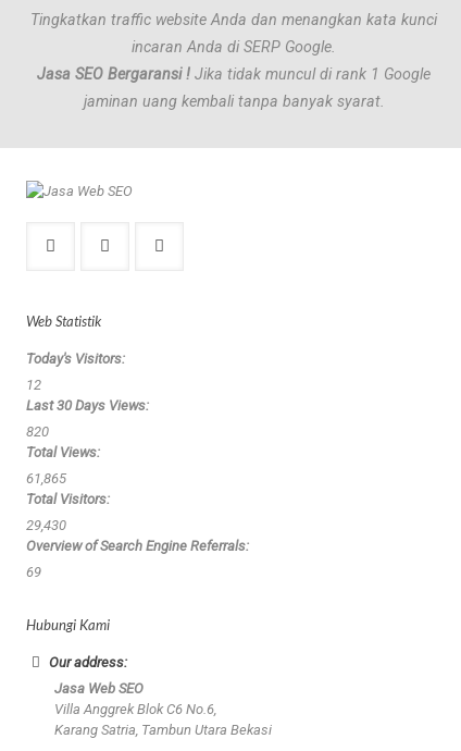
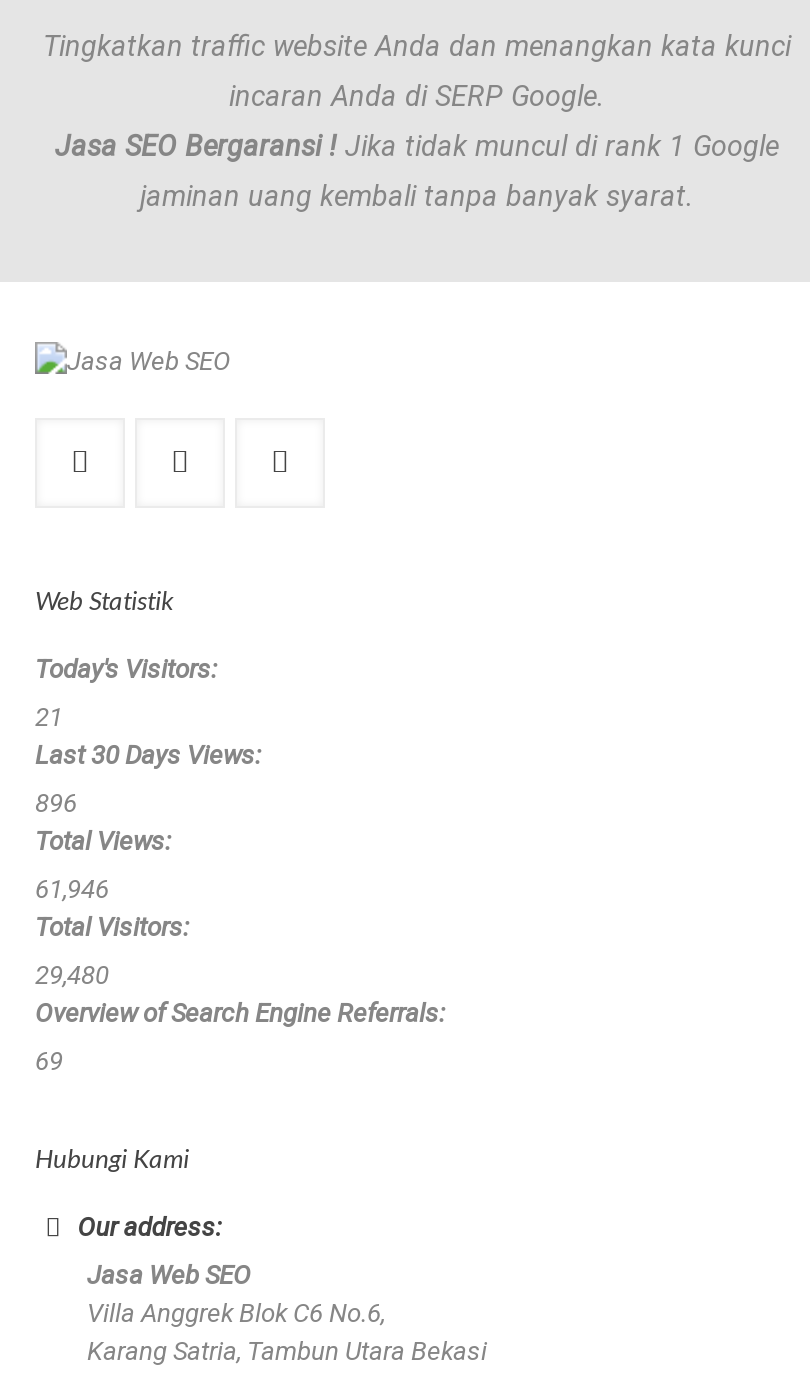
[26,377,41,393] 12 -> [35,702,63,732] 21
[26,423,49,440] 820 -> [35,788,77,818] 896
[26,470,66,487] 61,865 -> [35,874,109,904] 61,946
[26,517,66,533] 29,430 -> [35,960,109,990] 29,480

